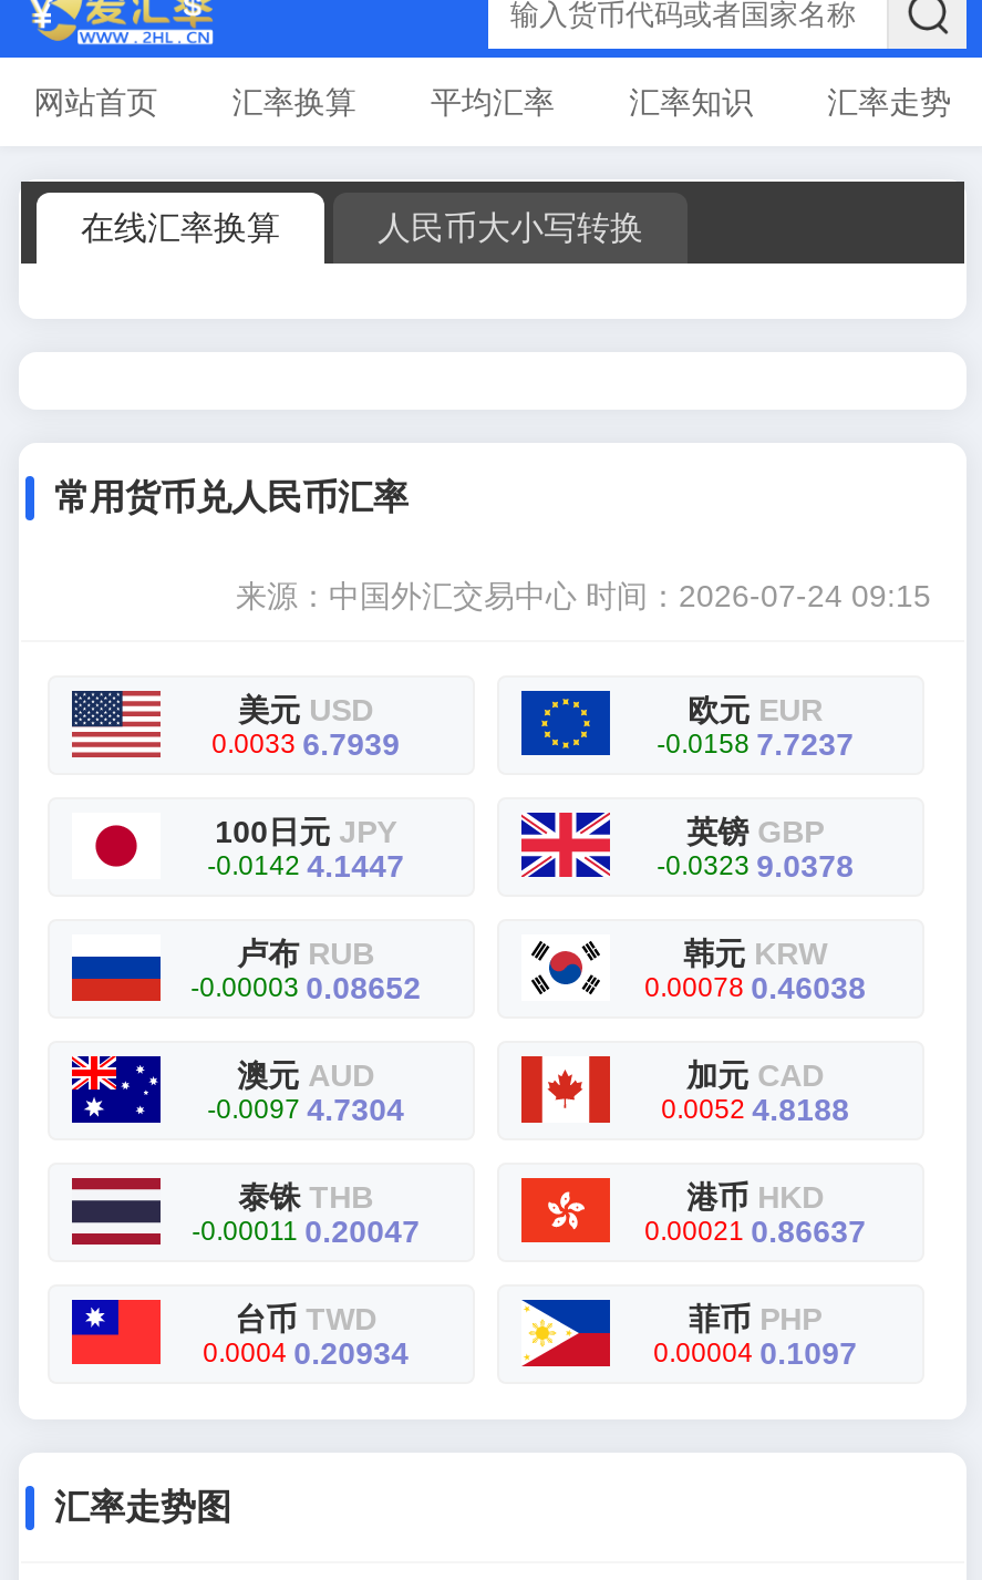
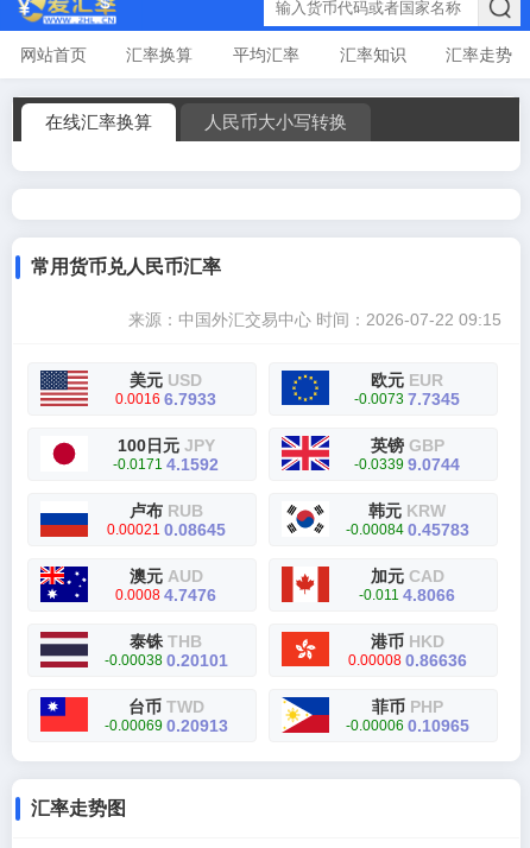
[236,578,931,613] 来源：中国外汇交易中心时间：2026-07-24 09:15 -> [128,310,501,329] 来源：中国外汇交易中心时间：2026-07-22 09:15
[212,726,400,762] 0.0033 6.7939 -> [115,390,216,409] 0.0016 6.7933
[657,726,854,762] -0.0158 7.7237 -> [354,390,460,409] -0.0073 7.7345
[207,848,404,884] -0.0142 4.1447 -> [113,455,219,474] -0.0171 4.1592
[657,848,854,884] -0.0323 9.0378 -> [354,455,460,474] -0.0339 9.0744
[191,970,421,1005] -0.00003 0.08652 -> [106,520,225,539] 0.00021 0.08645
[645,970,866,1005] 0.00078 0.46038 -> [345,520,469,539] -0.00084 0.45783
[207,1092,404,1127] -0.0097 4.7304 -> [115,586,216,605] 0.0008 4.7476
[661,1092,849,1127] 0.0052 4.8188 -> [359,586,455,605] -0.011 4.8066
[192,1214,420,1249] -0.00011 0.20047 -> [104,651,228,670] -0.00038 0.20101
[645,1214,866,1249] 0.00021 0.86637 -> [348,651,467,670] 0.00008 0.86636
[203,1335,409,1371] 0.0004 0.20934 -> [104,716,228,735] -0.00069 0.20913
[653,1335,857,1371] 0.00004 0.1097 -> [345,716,469,735] -0.00006 0.10965

